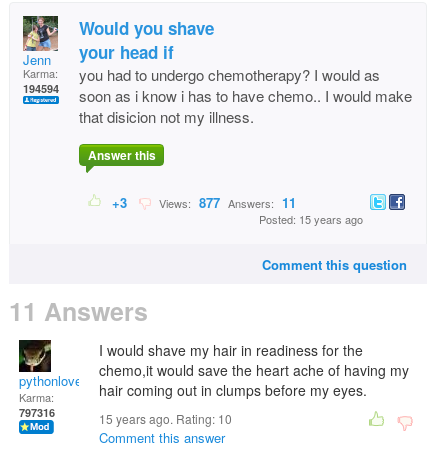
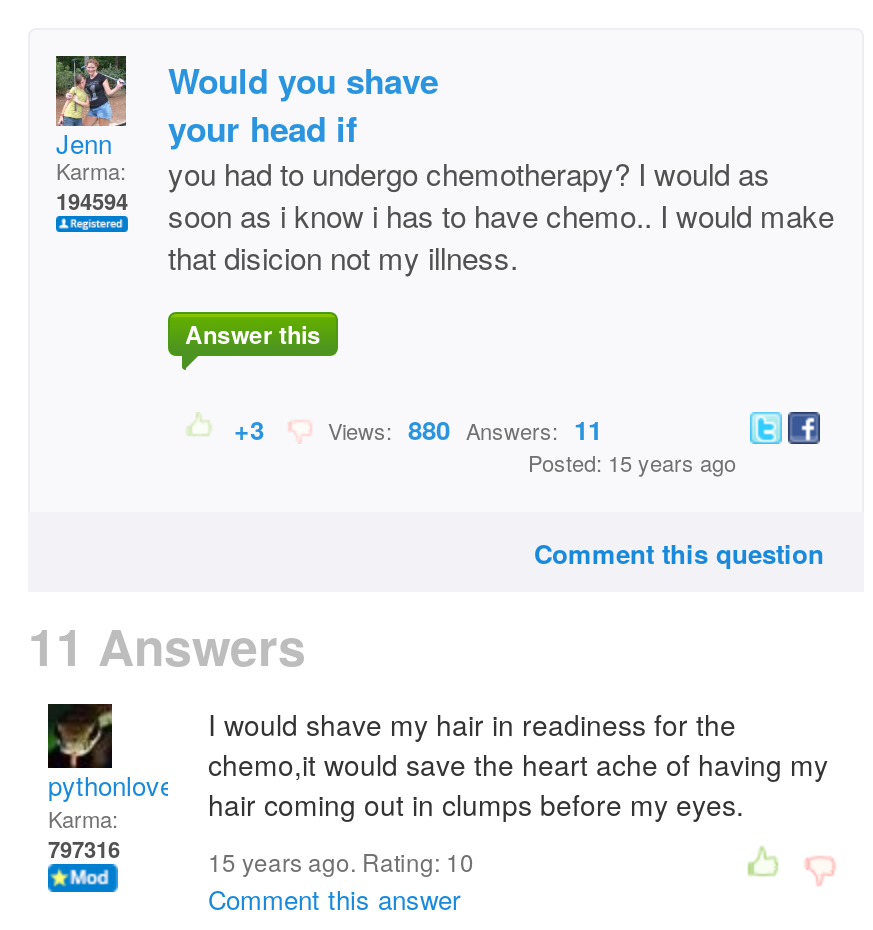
[153,193,296,212] Views: 877 Answers: 11 -> [316,410,602,448] Views: 880 Answers: 11

